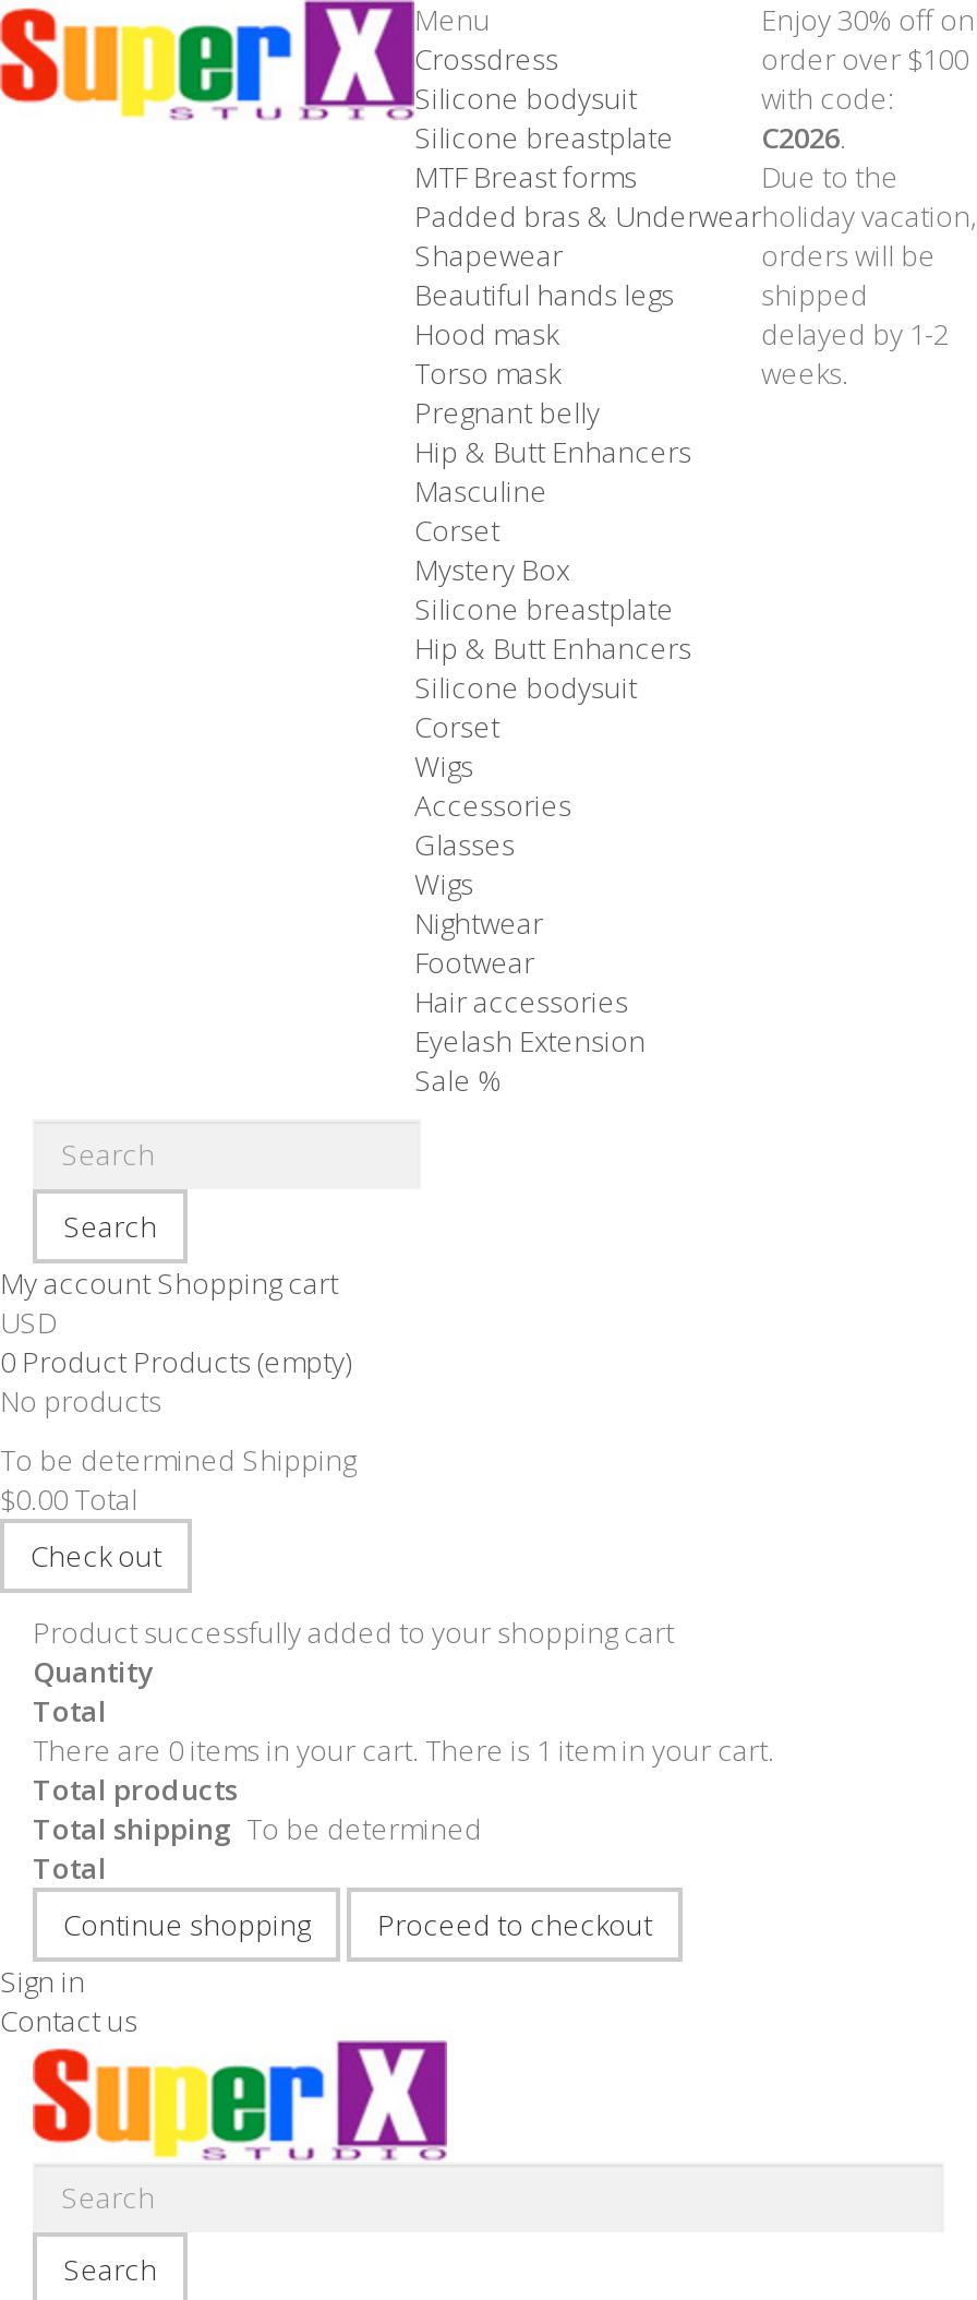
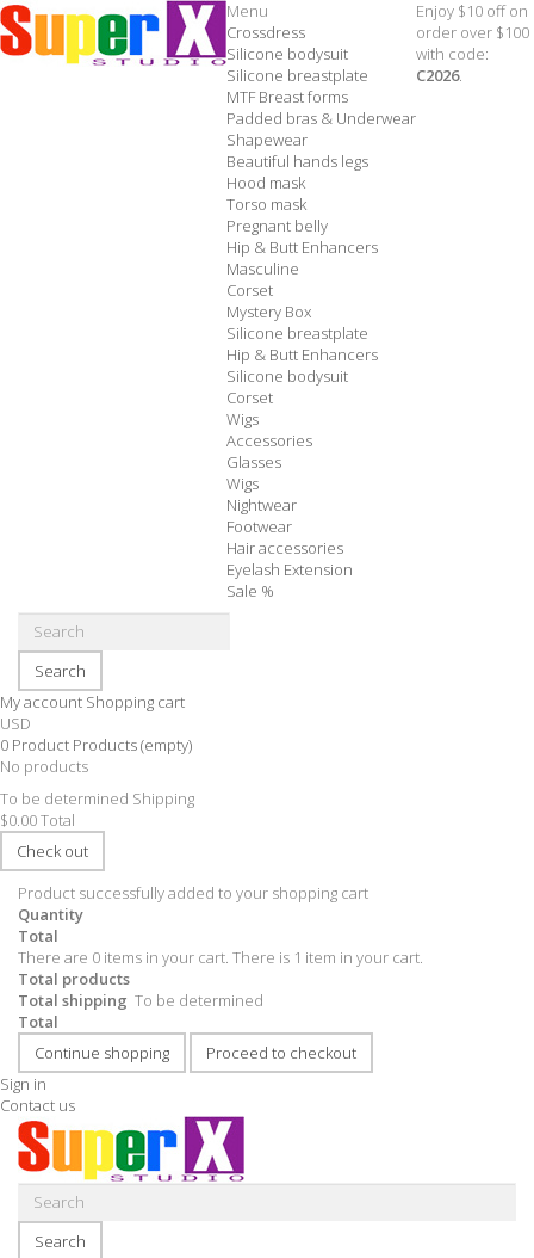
[761,0,975,39] Enjoy 30% off on -> [416,0,528,21] Enjoy $10 off on
[761,157,977,393] Due to the | holiday vacation, | orders will be | shipped | delayed by 1-2 | weeks. -> none

